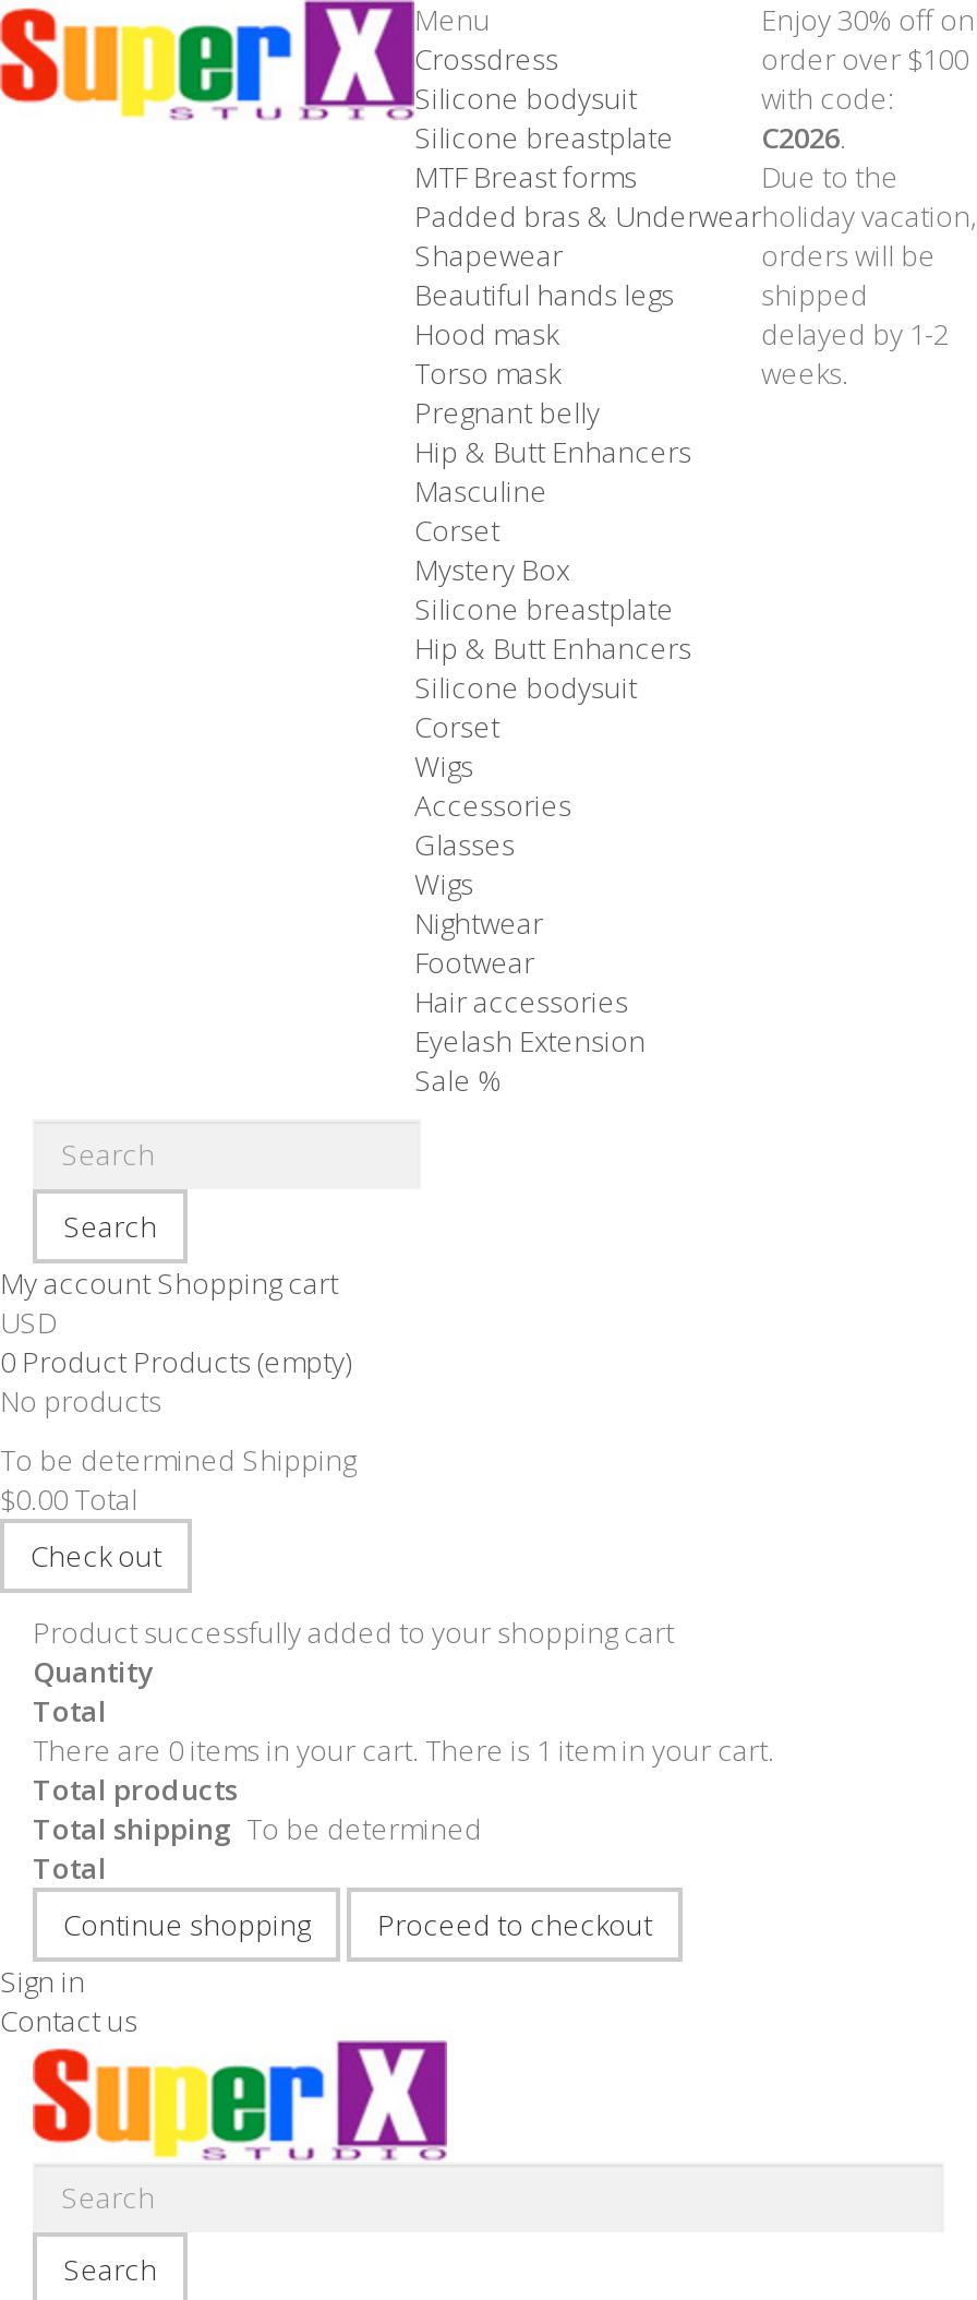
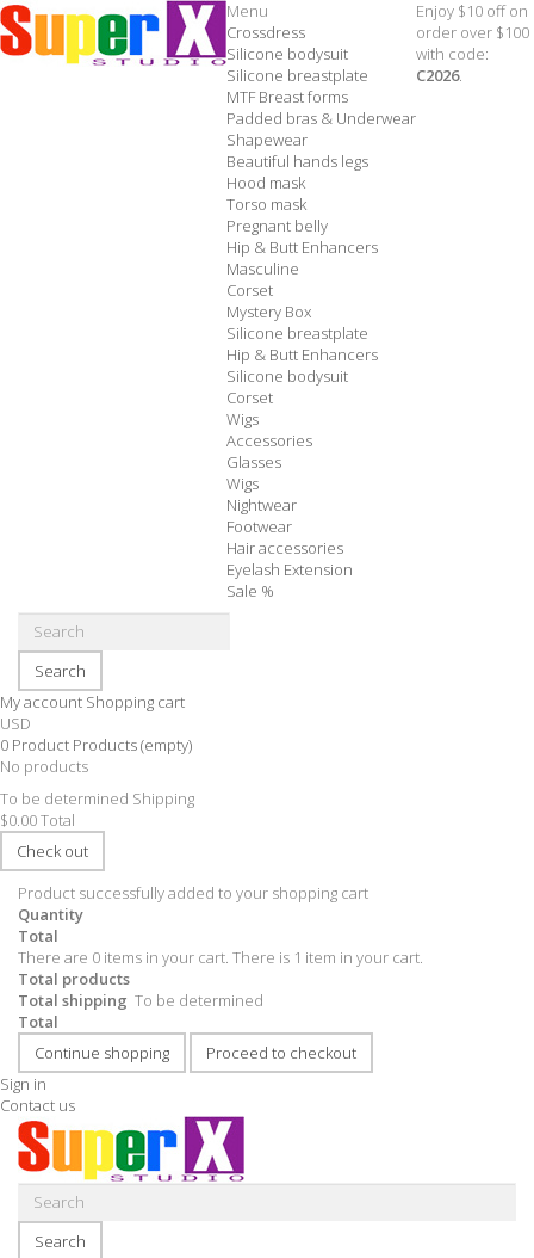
[761,0,975,39] Enjoy 30% off on -> [416,0,528,21] Enjoy $10 off on
[761,157,977,393] Due to the | holiday vacation, | orders will be | shipped | delayed by 1-2 | weeks. -> none

